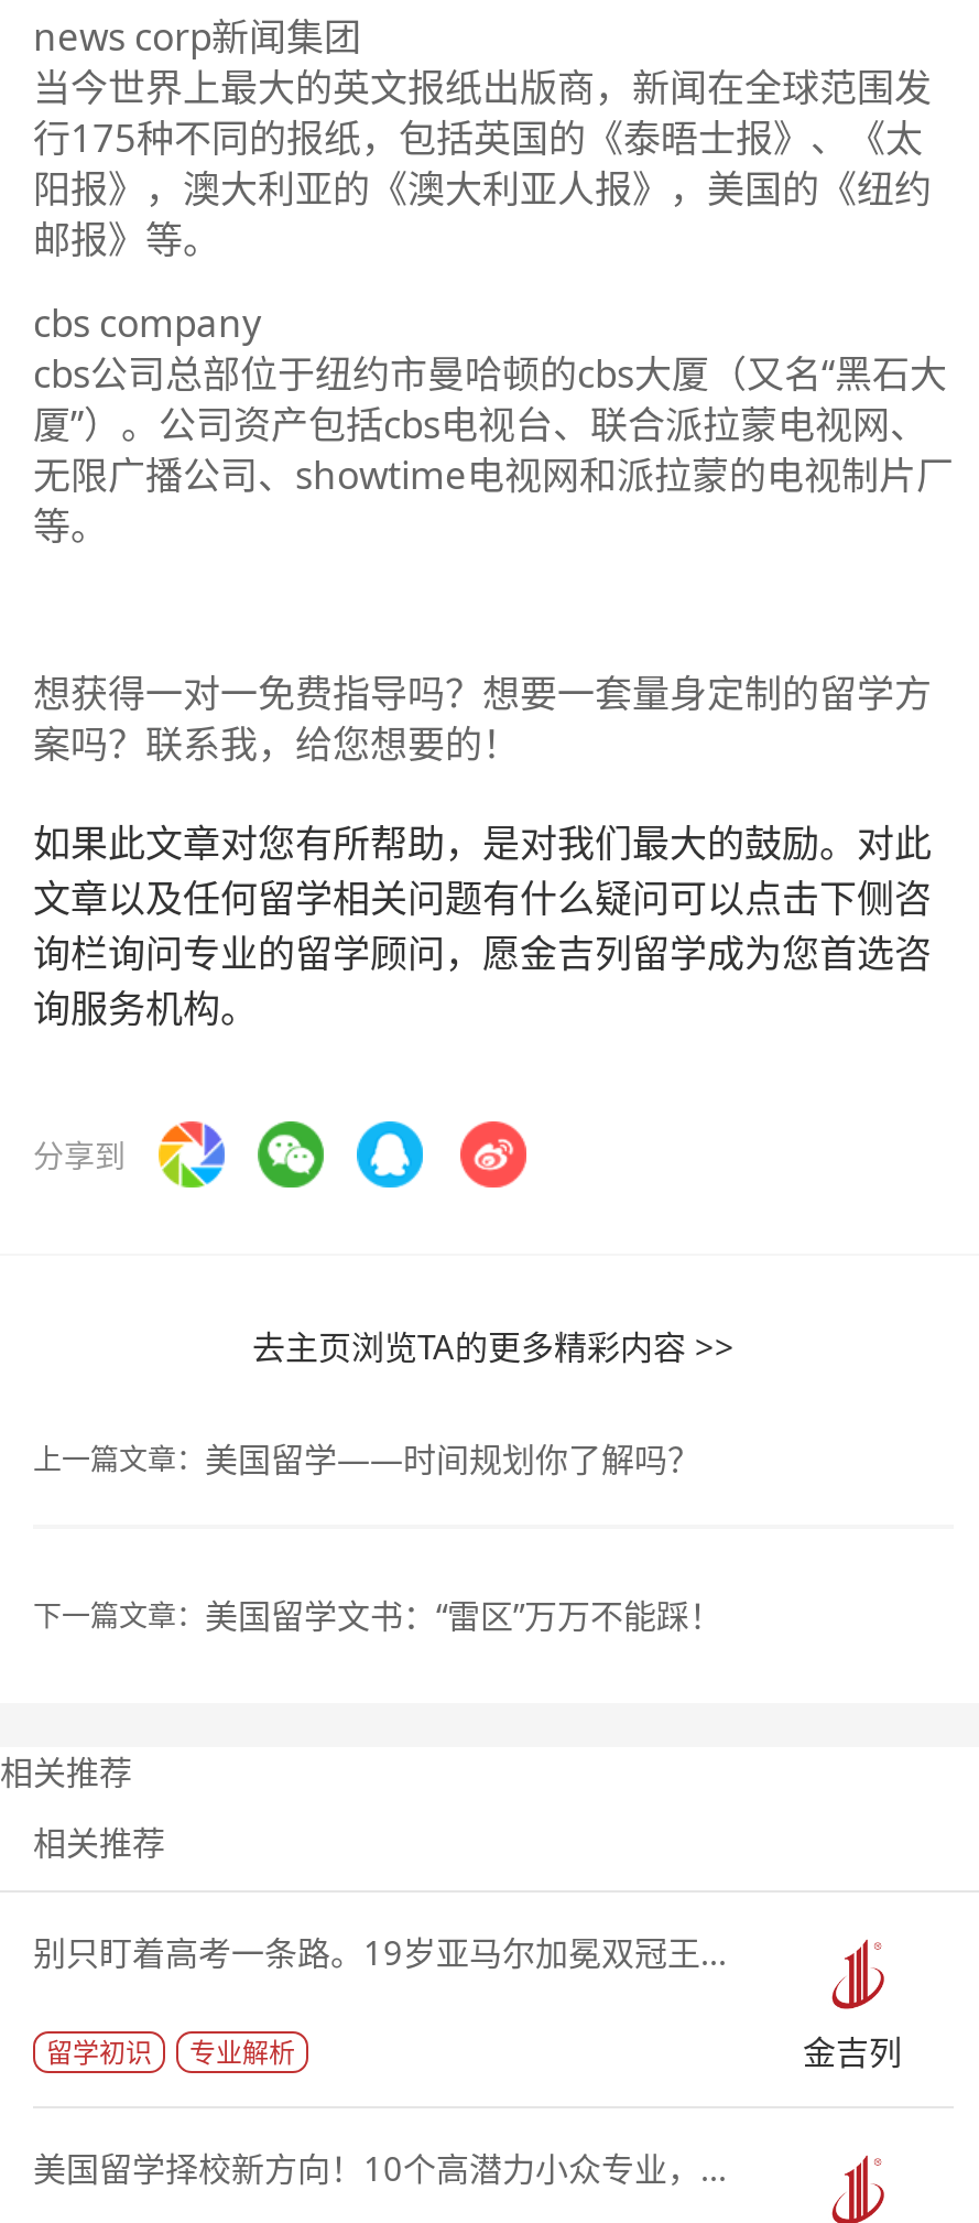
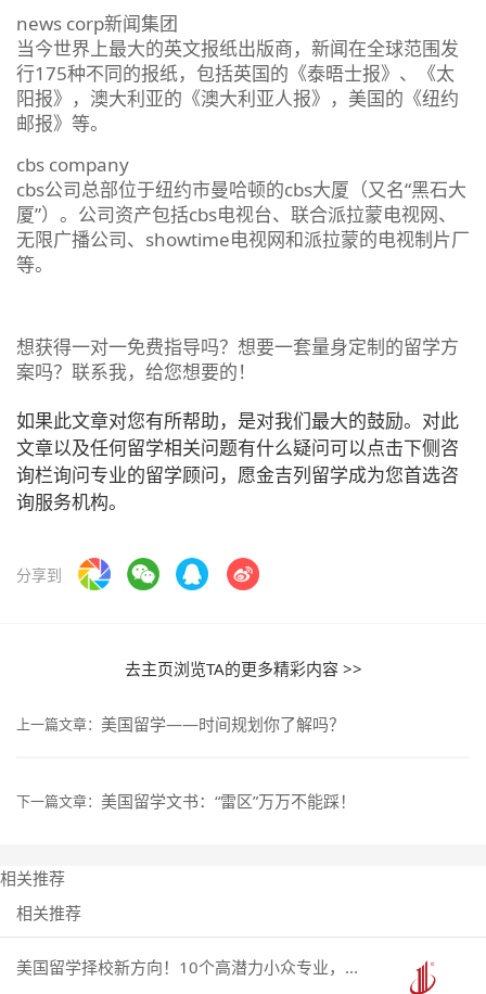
[33,1929,902,2072] 别只盯着高考一条路。19岁亚马尔加冕双冠王... | 留学初识 | 专业解析 | 金吉列 -> none

